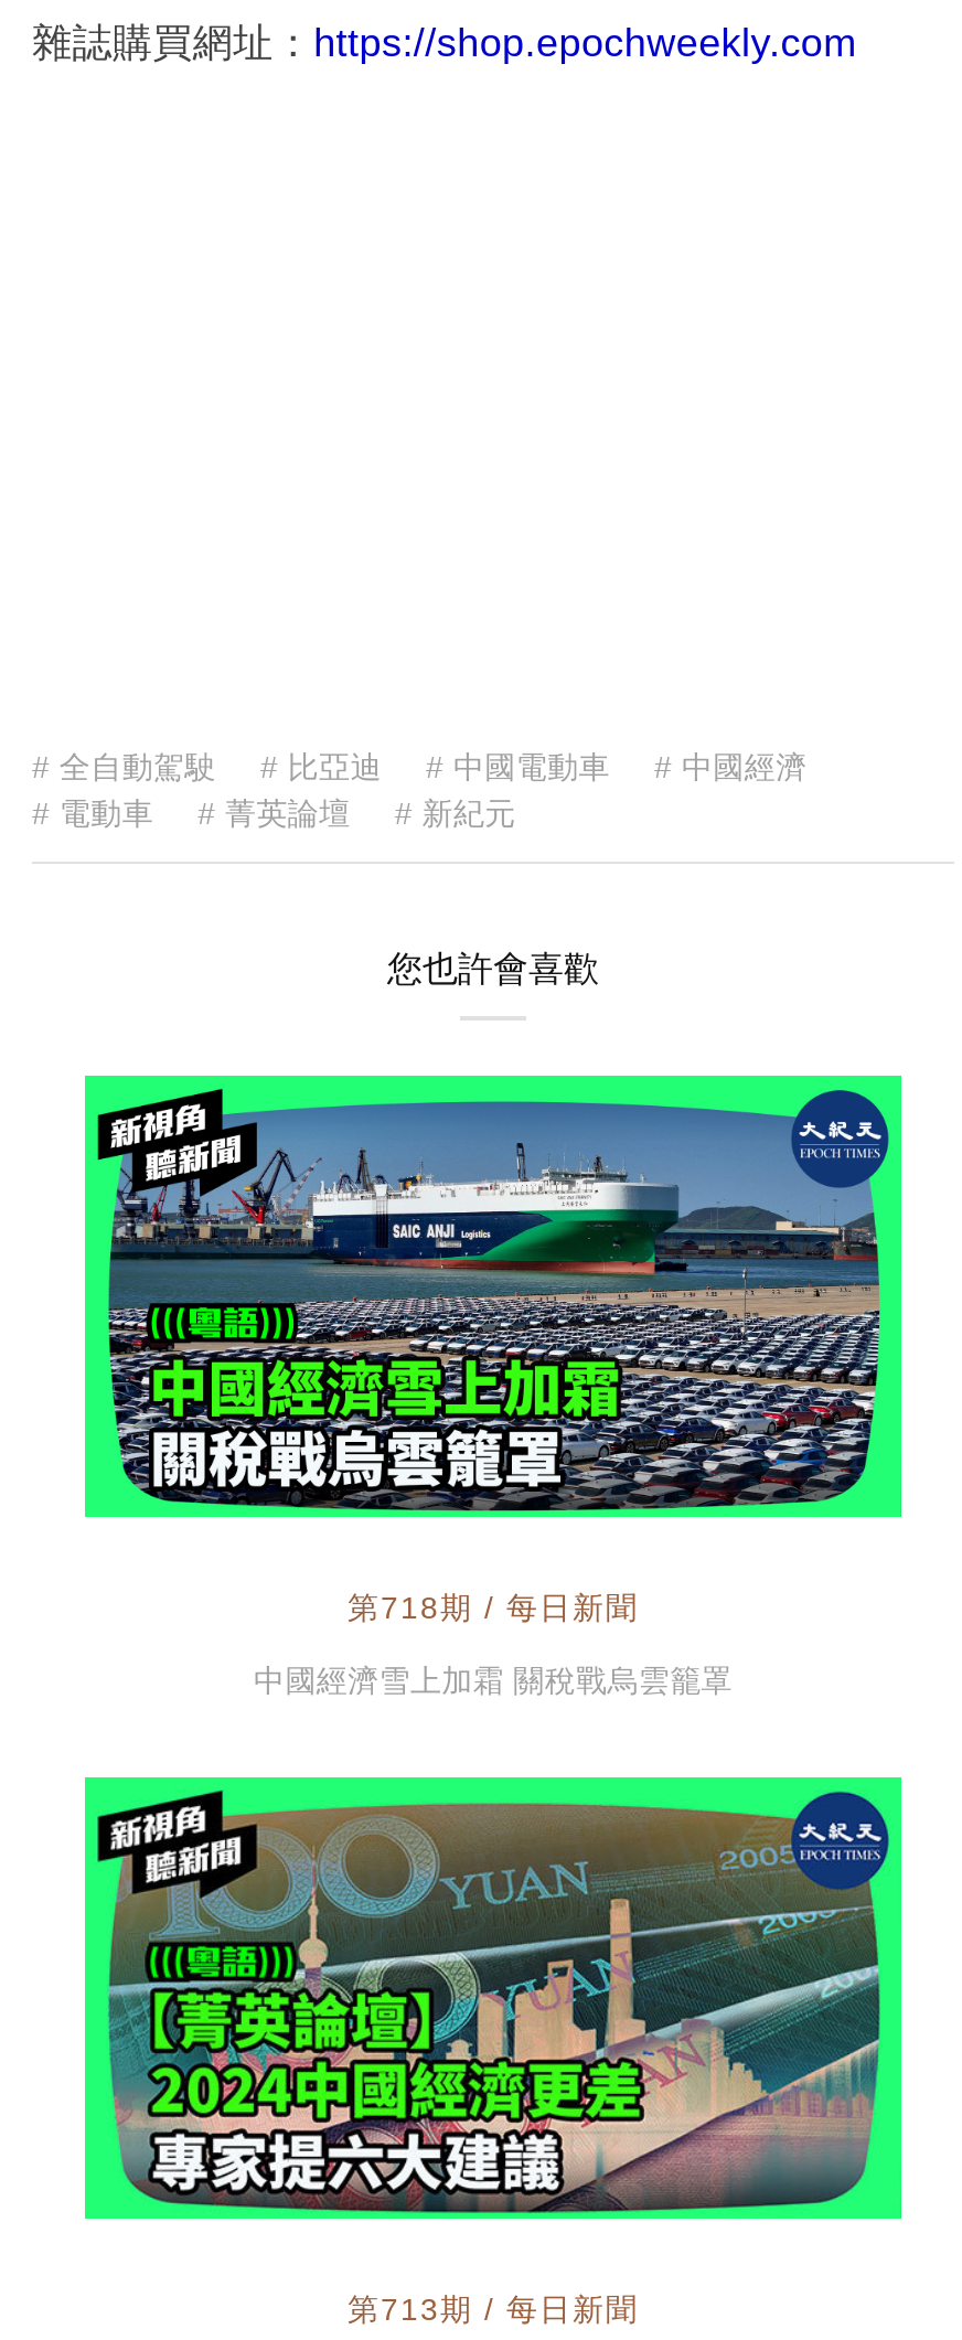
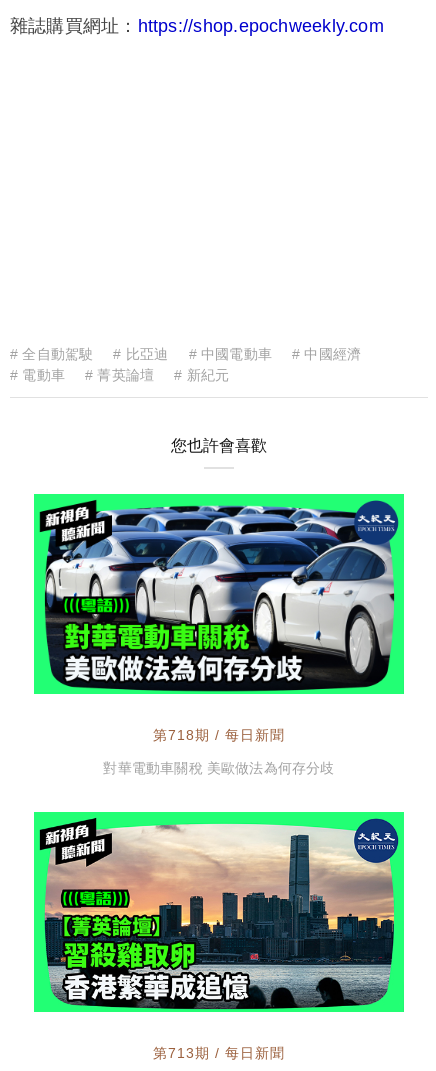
[107,1100,881,1513] [image] -> [44,505,395,691] [image]
[254,1664,732,1699] 中國經濟雪上加霜 關稅戰烏雲籠罩 -> [103,760,334,776] 對華電動車關稅 美歐做法為何存分歧
[107,1802,881,2212] [image] -> [44,823,395,1009] [image]

